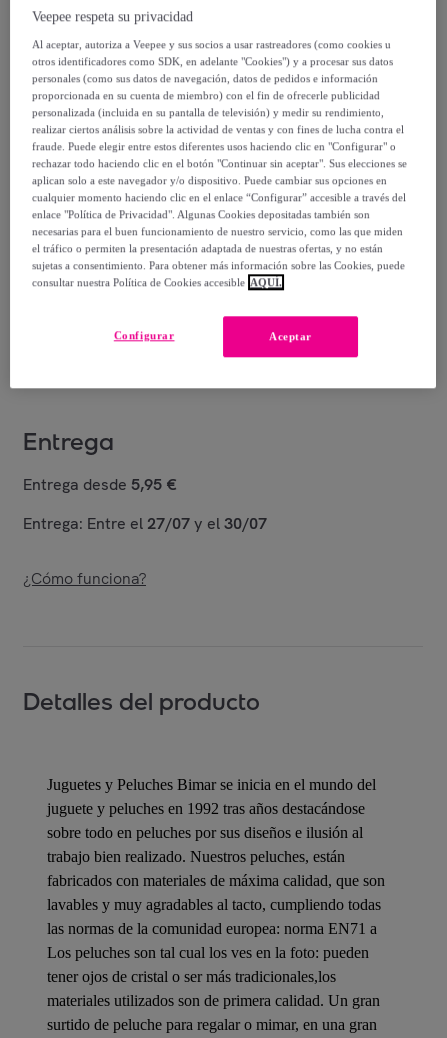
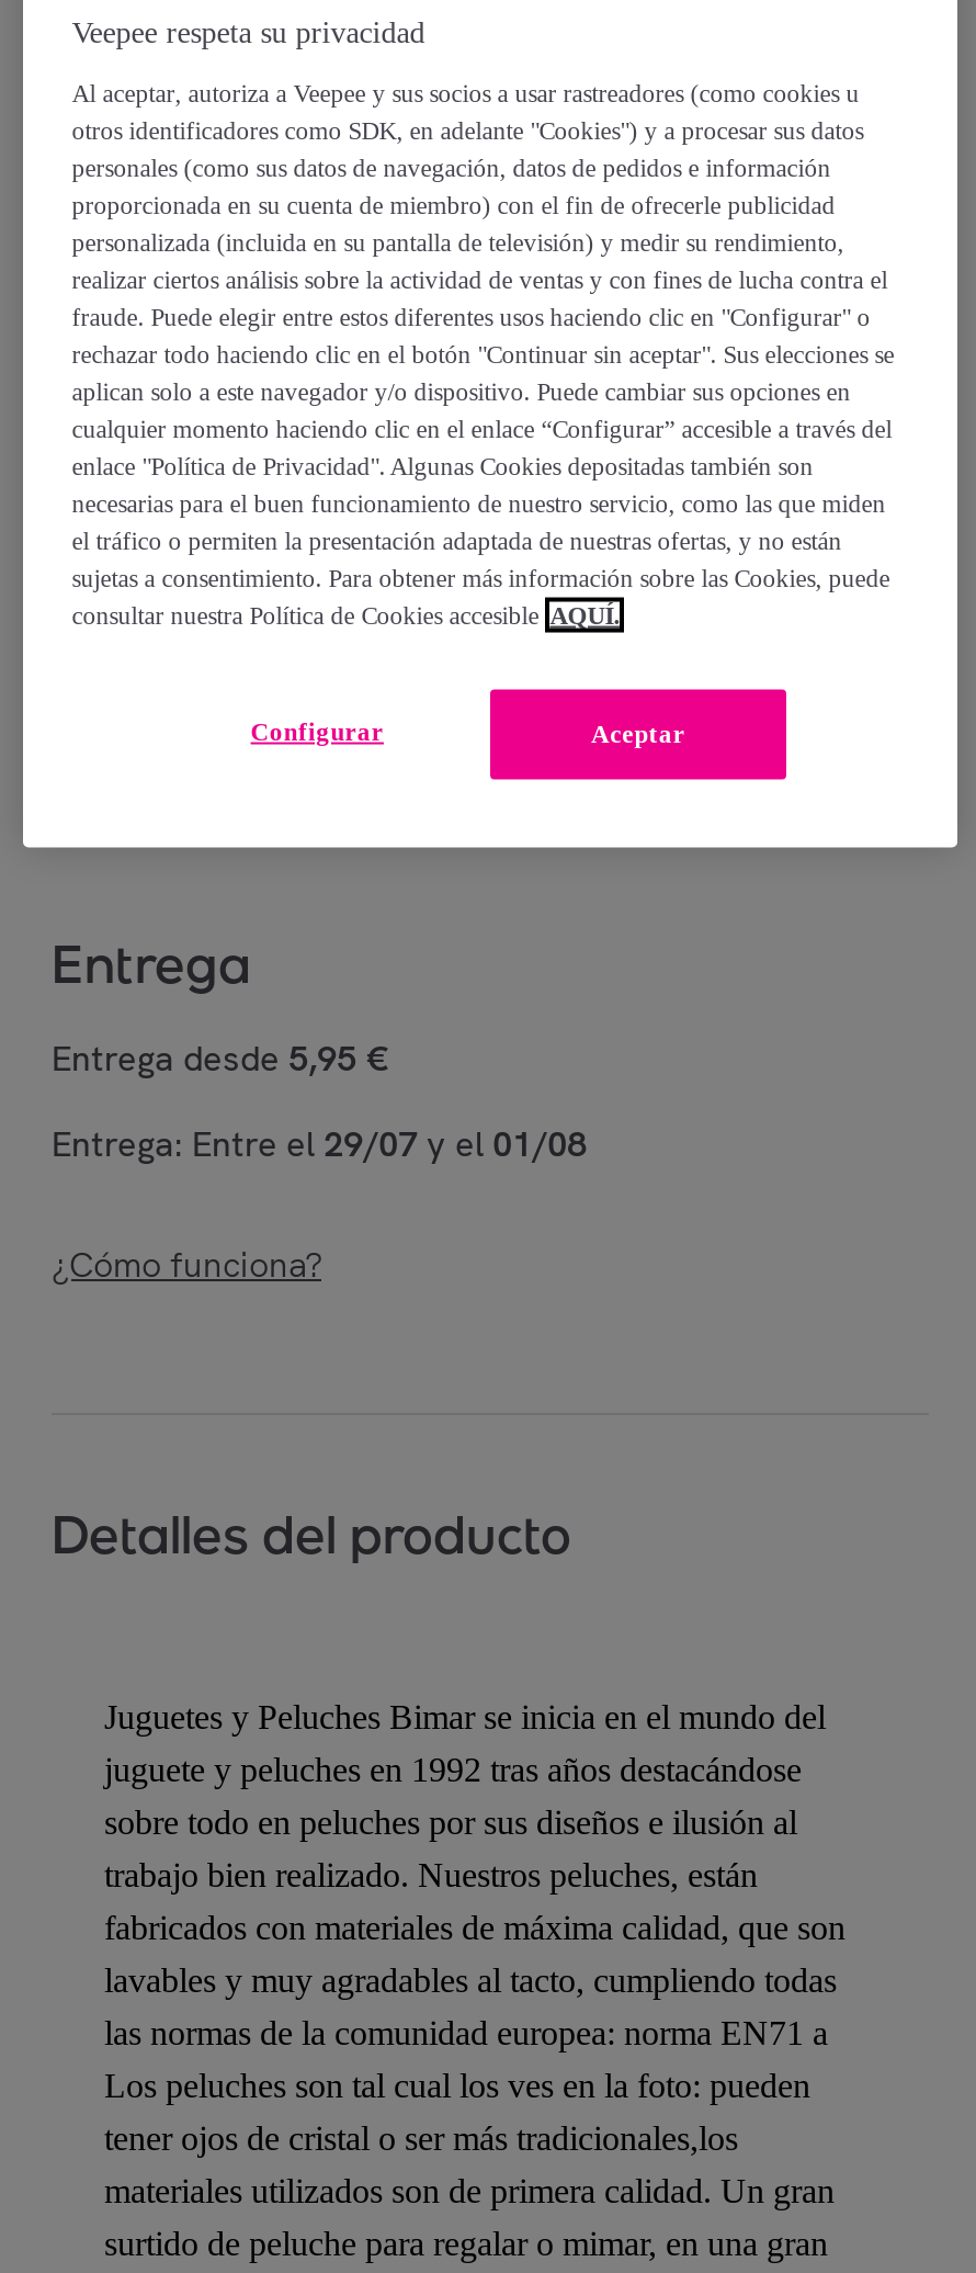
[23,513,267,534] Entrega: Entre el 27/07 y el 30/07 -> [52,1121,587,1167] Entrega: Entre el 29/07 y el 01/08

